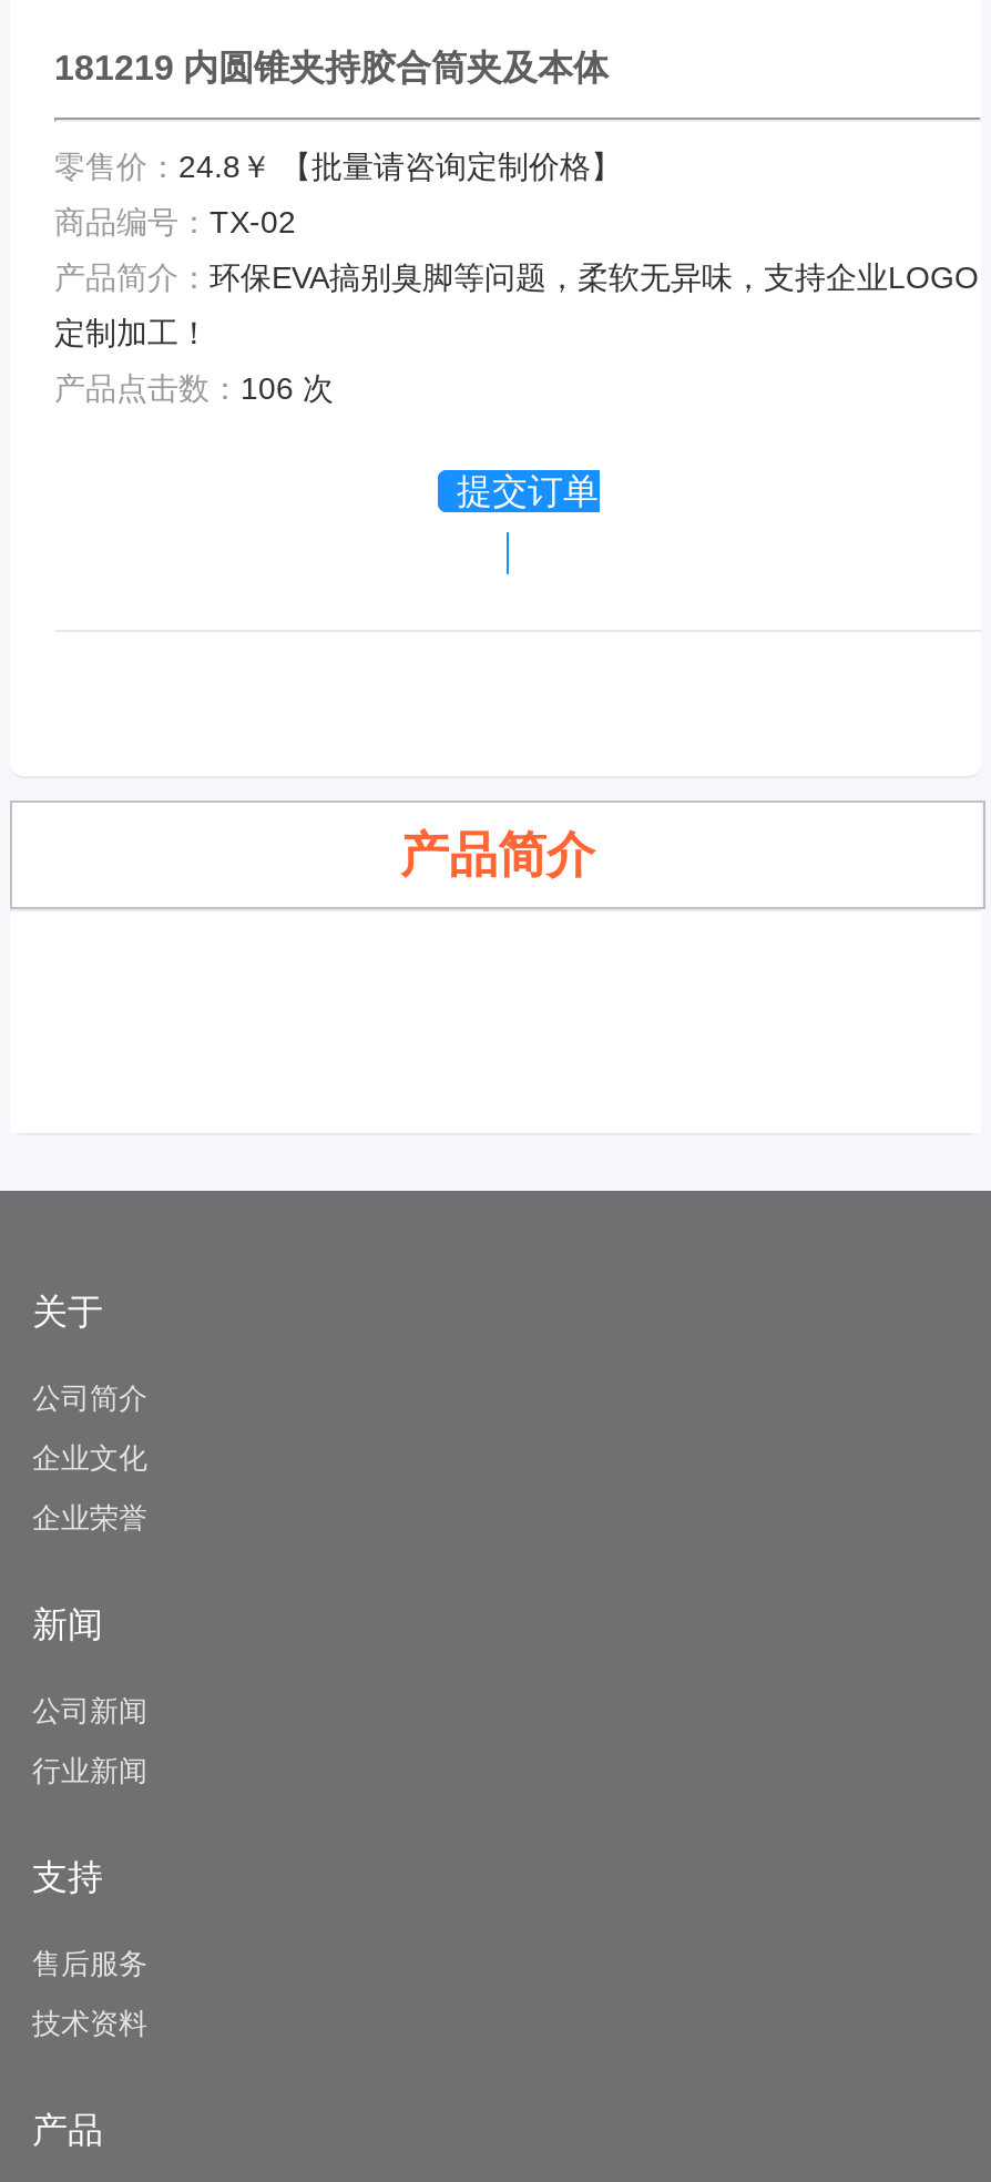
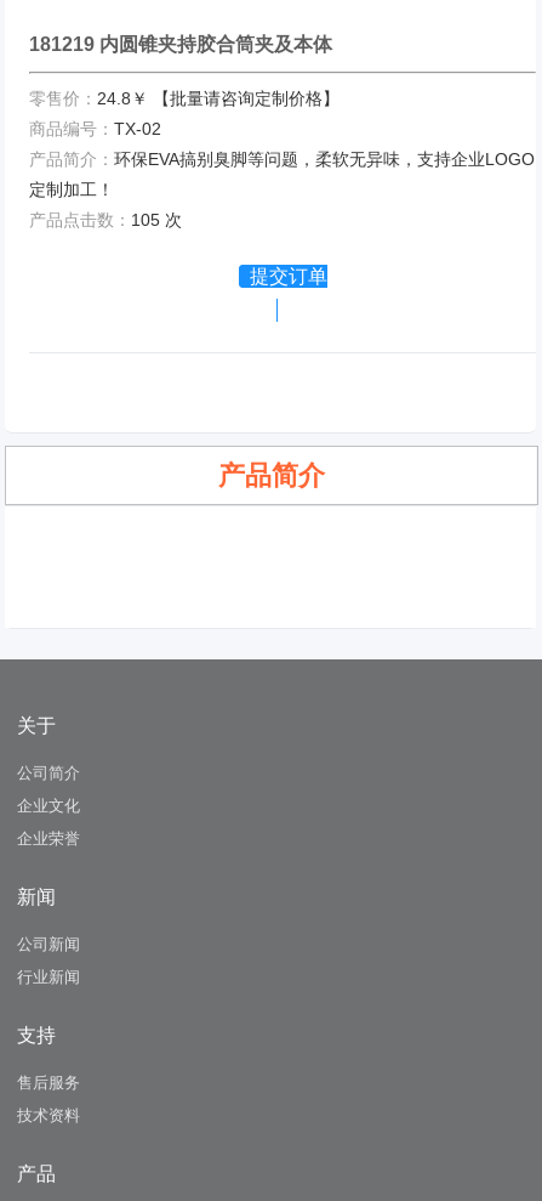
[54,370,334,406] 产品点击数：106 次 -> [29,210,182,230] 产品点击数：105 次

